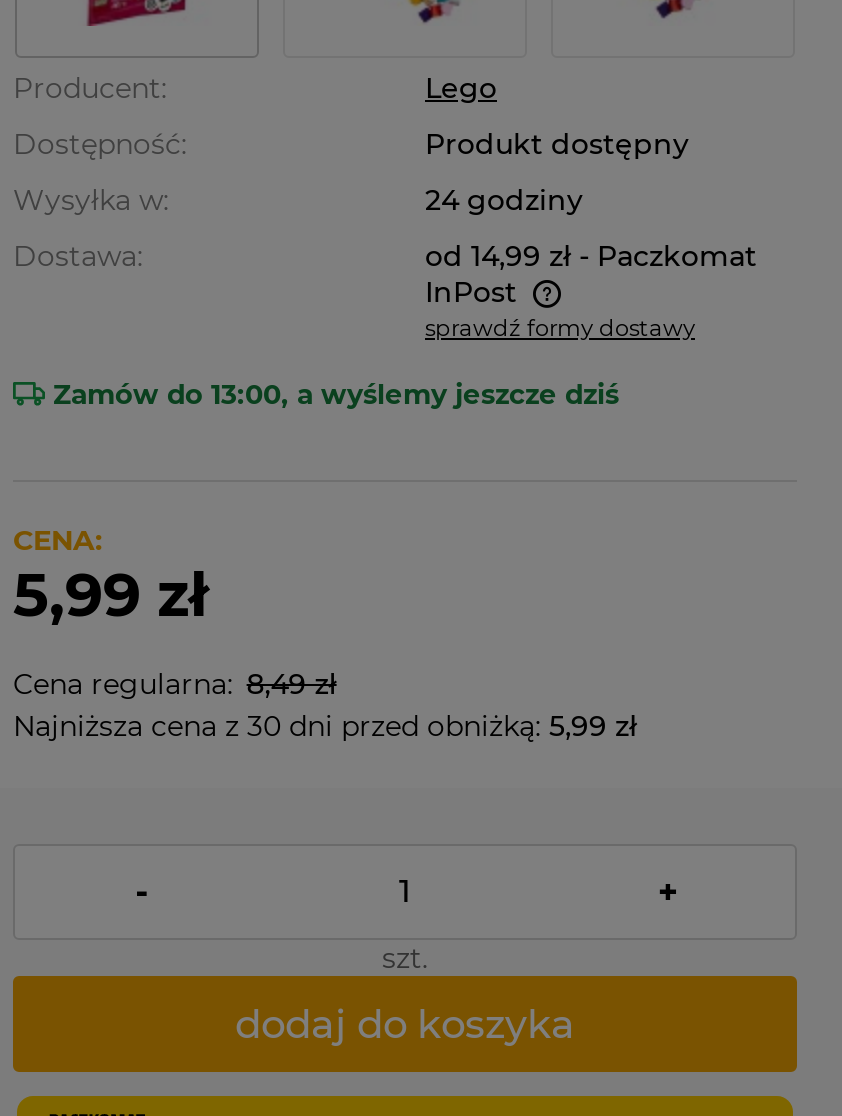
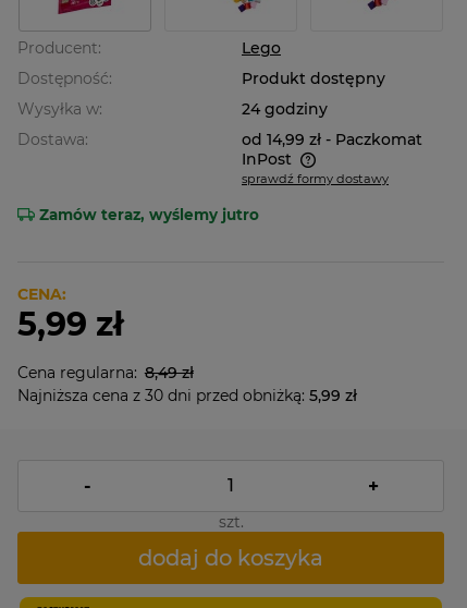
[53,378,619,410] Zamów do 13:00, a wyślemy jeszcze dziś -> [39,206,259,223] Zamów teraz, wyślemy jutro

